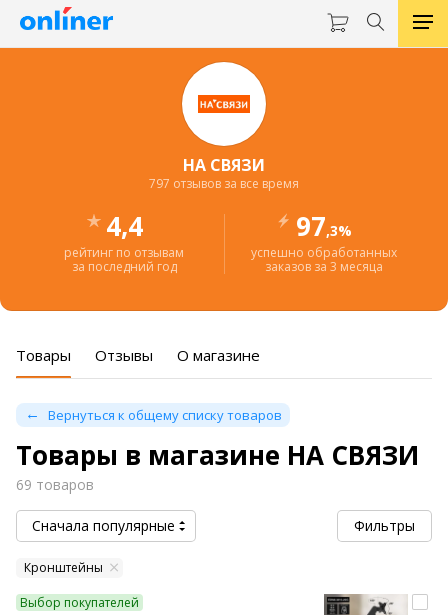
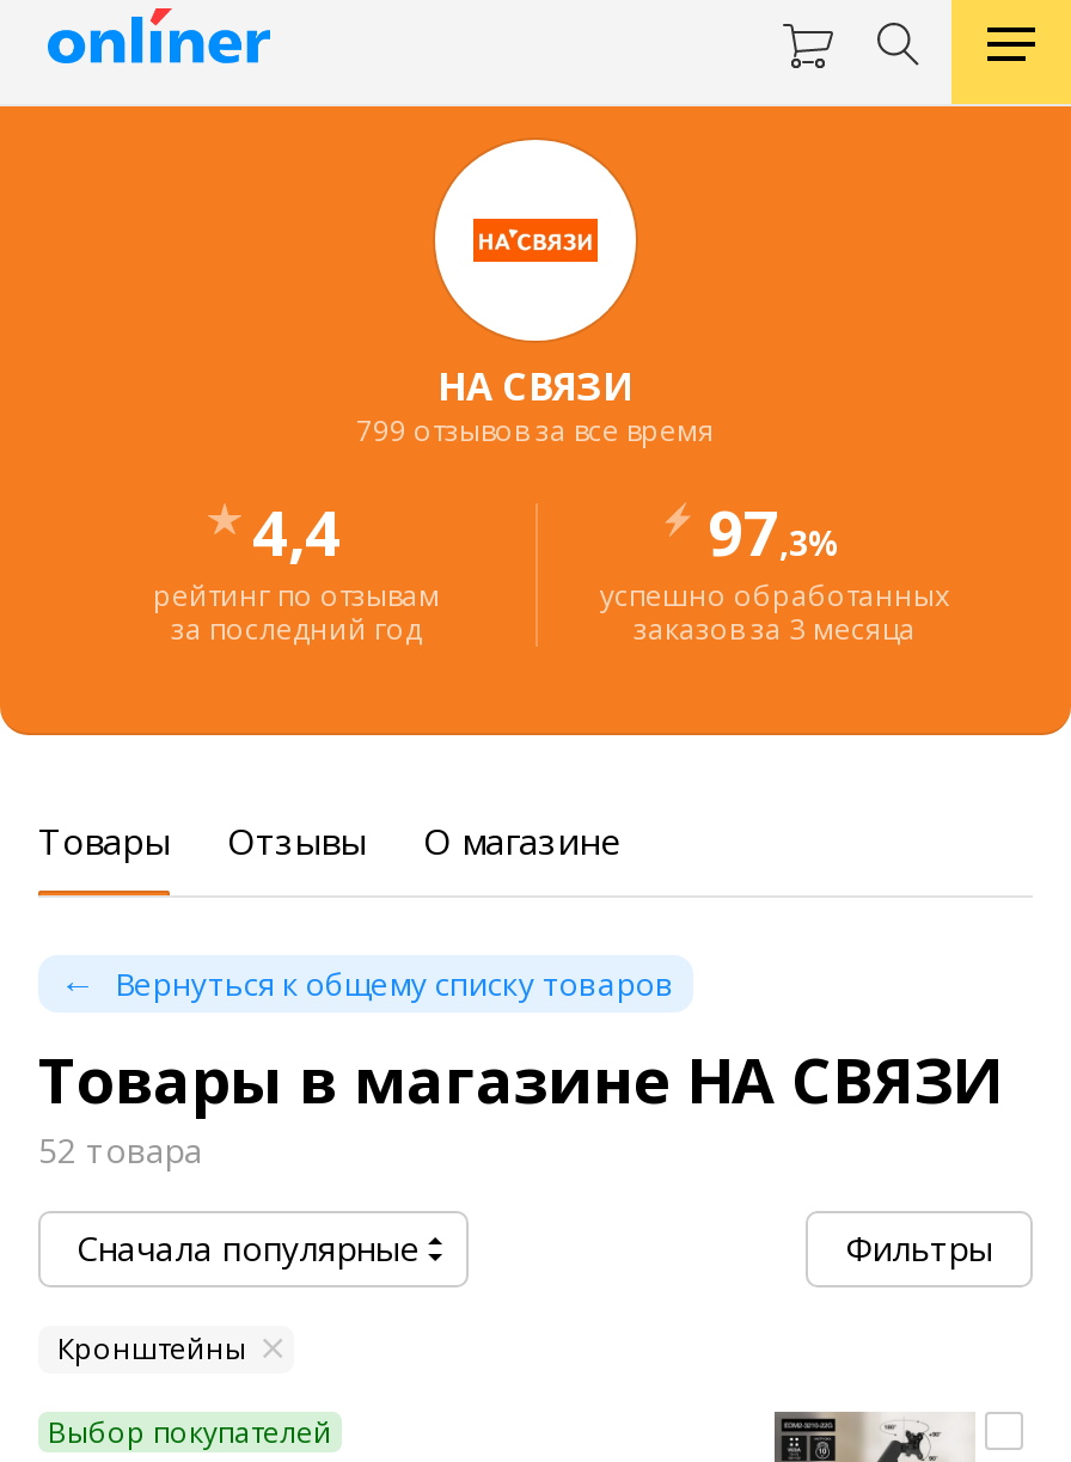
[149,175,299,192] 797 отзывов за все время -> [356,410,715,451] 799 отзывов за все время
[16,475,94,494] 69 товаров -> [38,1127,203,1173] 52 товара

